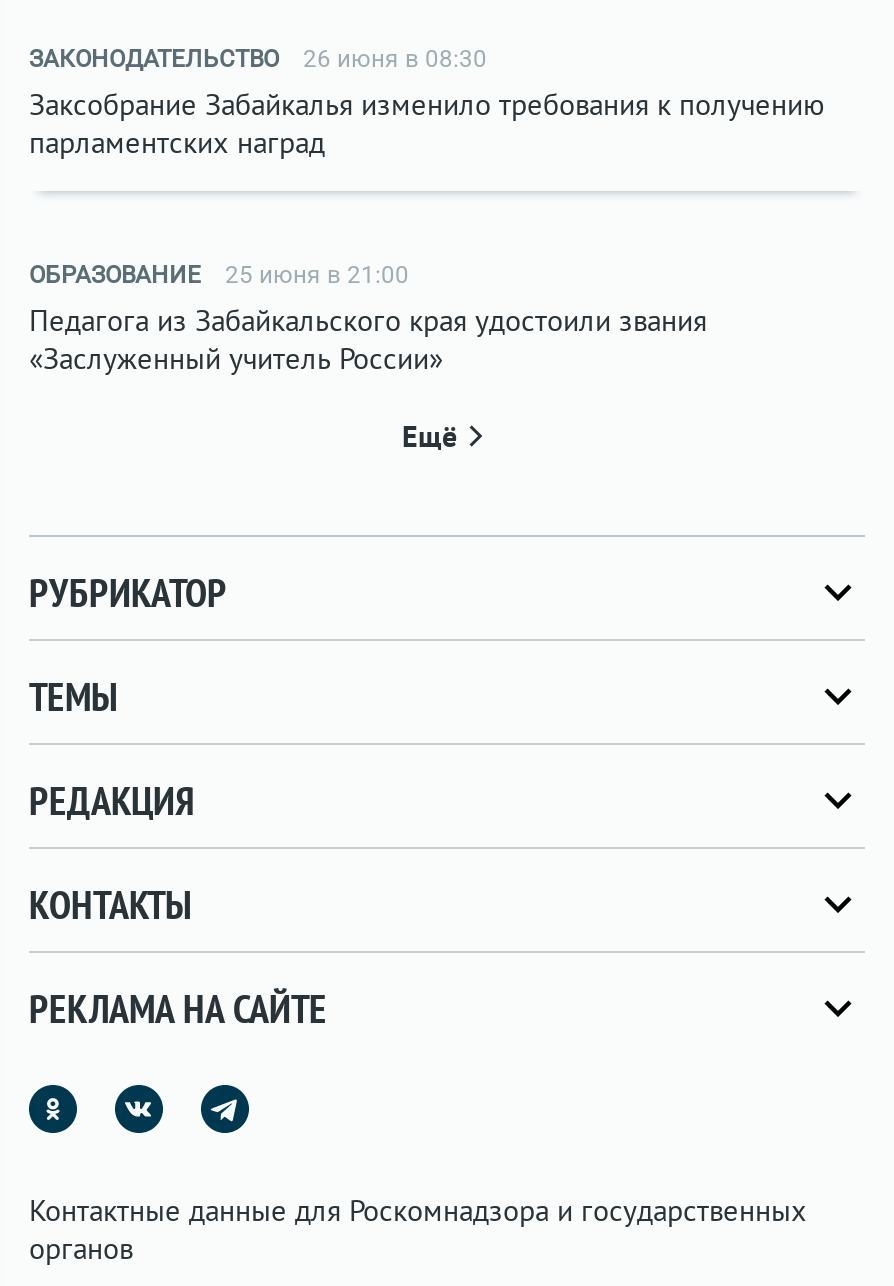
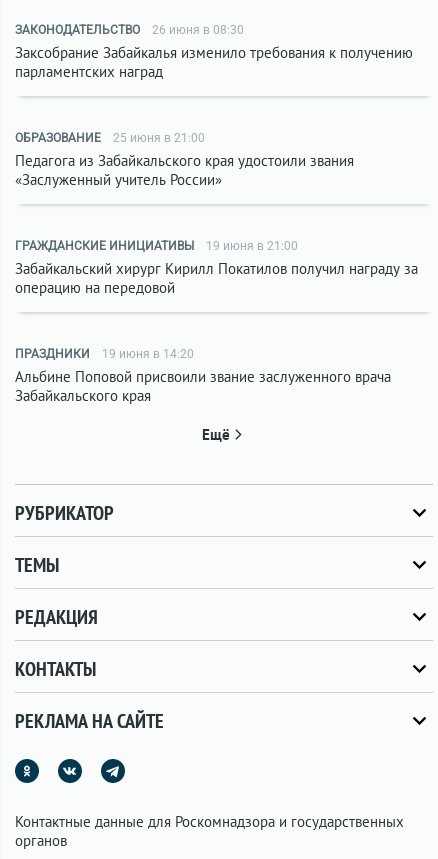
none -> [15,239,418,297] ГРАЖДАНСКИЕ ИНИЦИАТИВЫ | 19 июня в 21:00 | Забайкальский хирург Кирилл Покатилов получил награду за | операцию на передовой
none -> [15,347,391,405] ПРАЗДНИКИ | 19 июня в 14:20 | Альбине Поповой присвоили звание заслуженного врача | Забайкальского края

